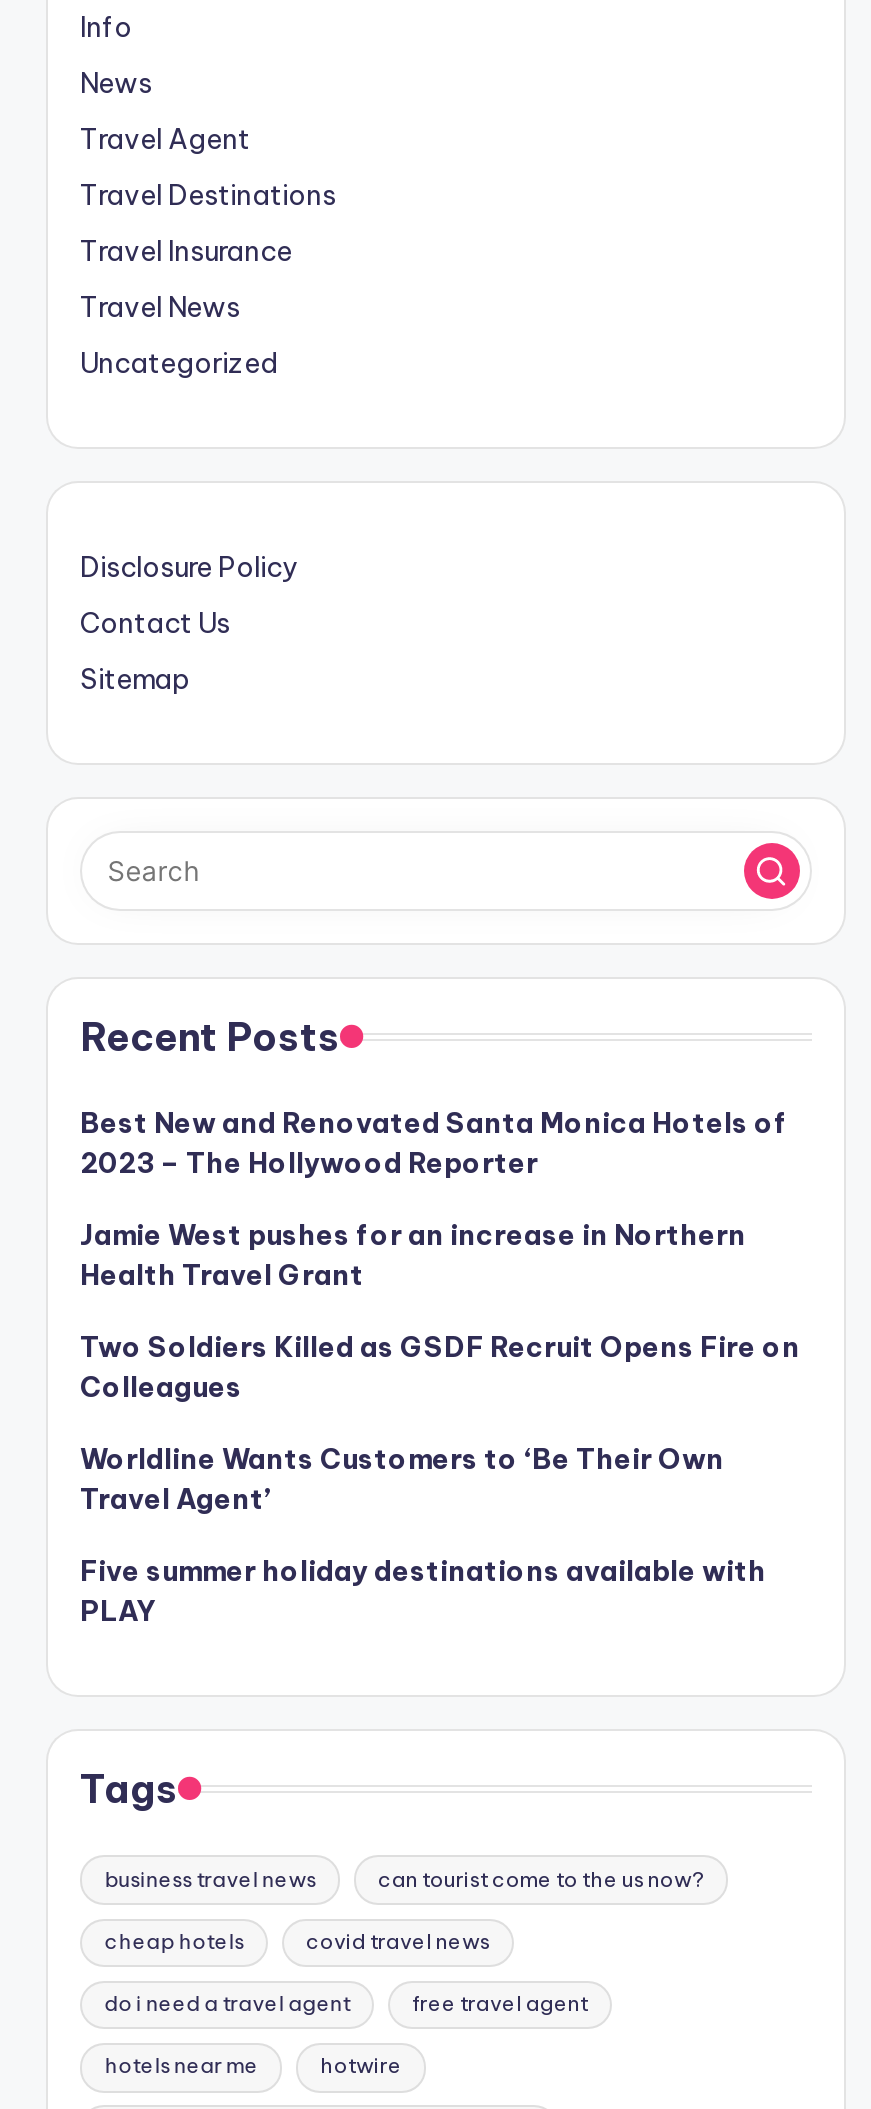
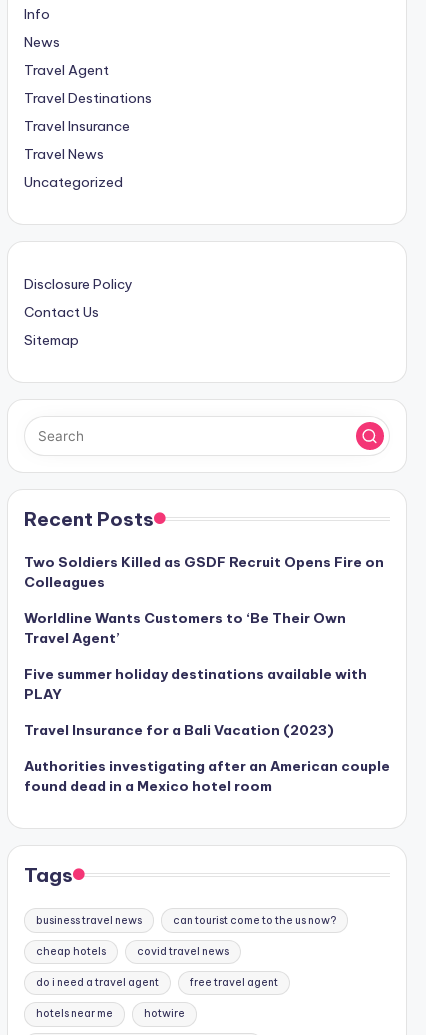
[80,1106,788,1294] Best New and Renovated Santa Monica Hotels of | 2023 – The Hollywood Reporter | Jamie West pushes for an increase in Northern | Health Travel Grant -> none
moved [80,1330,800,1630] -> [24,553,384,703]: Two Soldiers Killed as GSDF Recruit Opens Fire on | Colleagues | Worldline Wants Customers to ‘Be Their Own | Travel Agent’ | Five summer holiday destinations available with | PLAY
none -> [24,721,390,795] Travel Insurance for a Bali Vacation (2023) | Authorities investigating after an American couple | found dead in a Mexico hotel room

